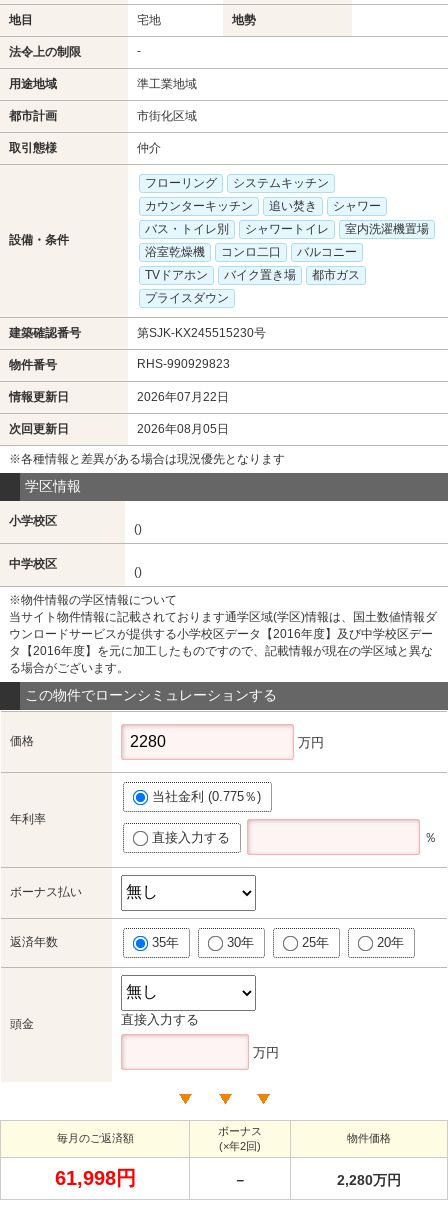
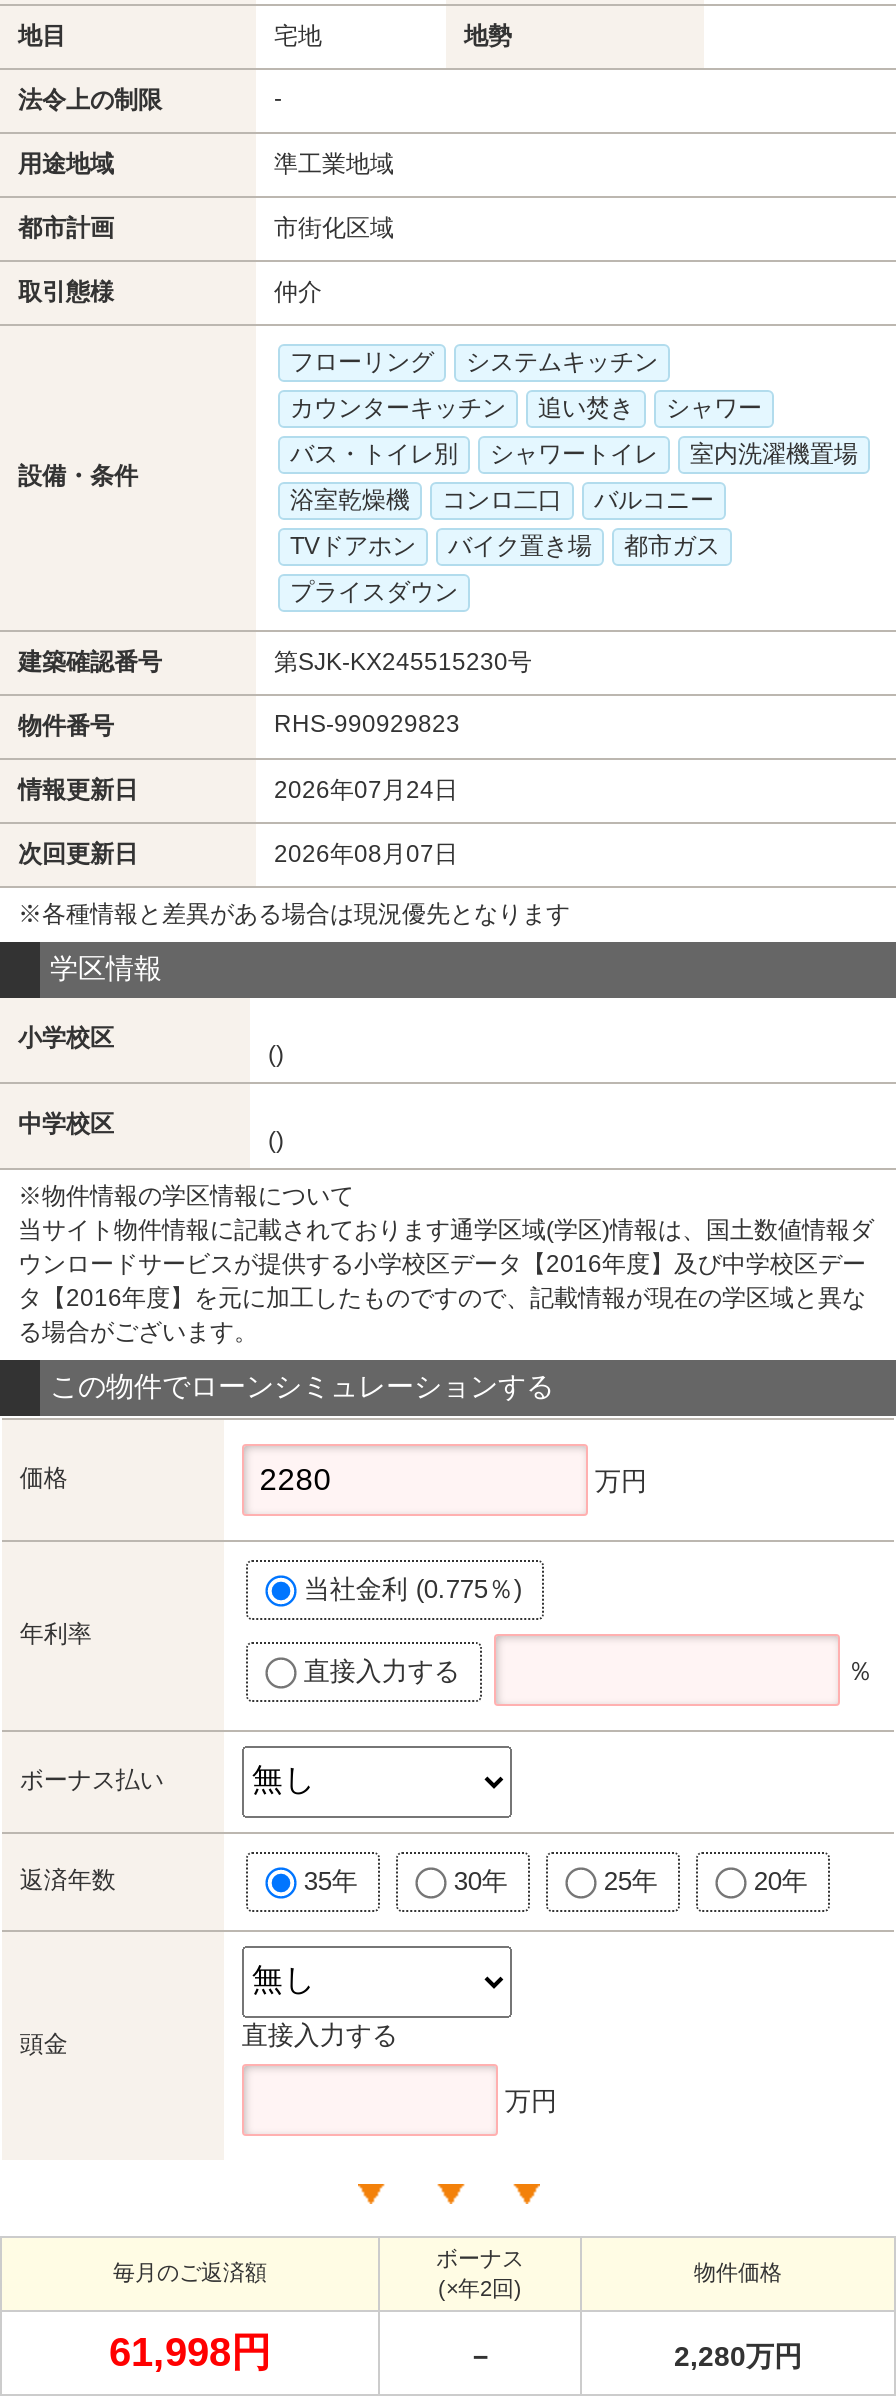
[137,390,229,404] 2026年07月22日 -> [274,775,458,803] 2026年07月24日
[137,422,229,436] 2026年08月05日 -> [274,839,458,867] 2026年08月07日

